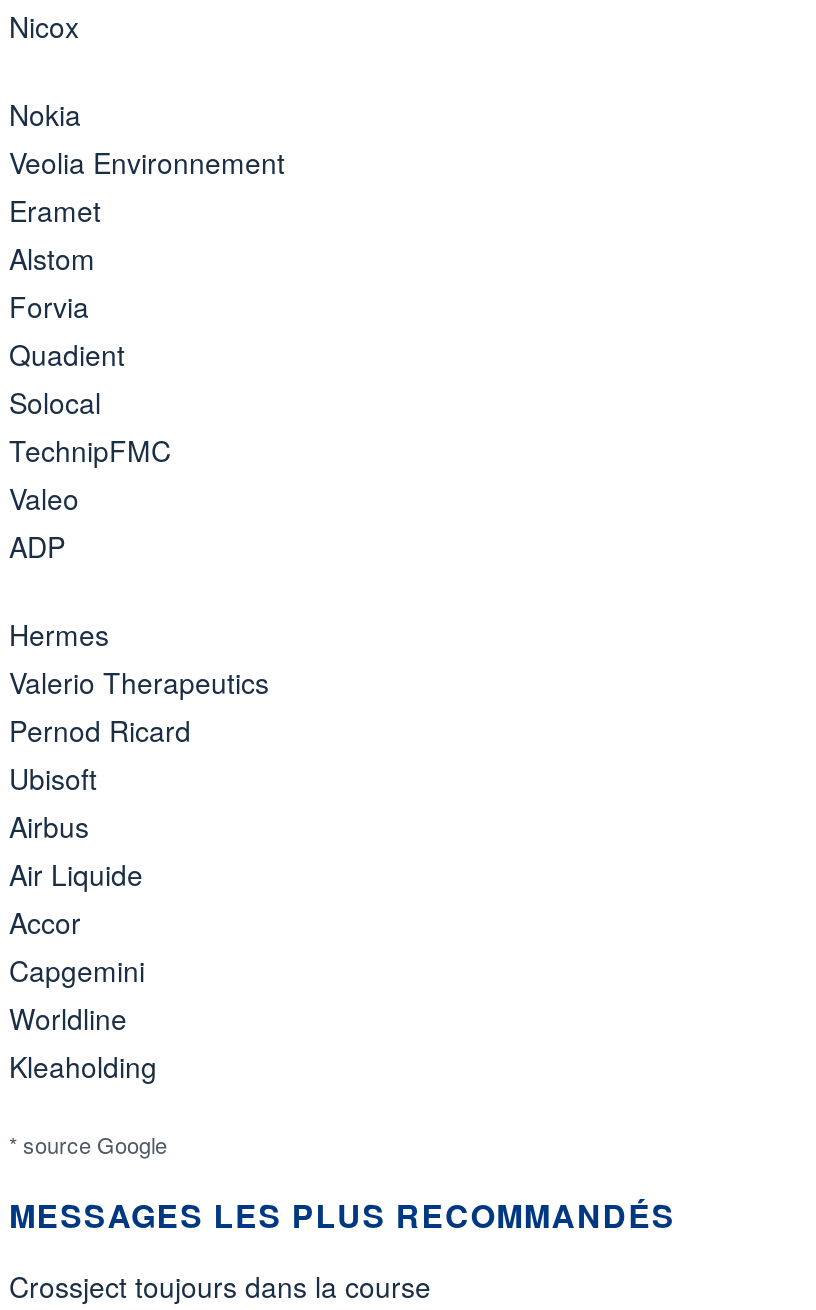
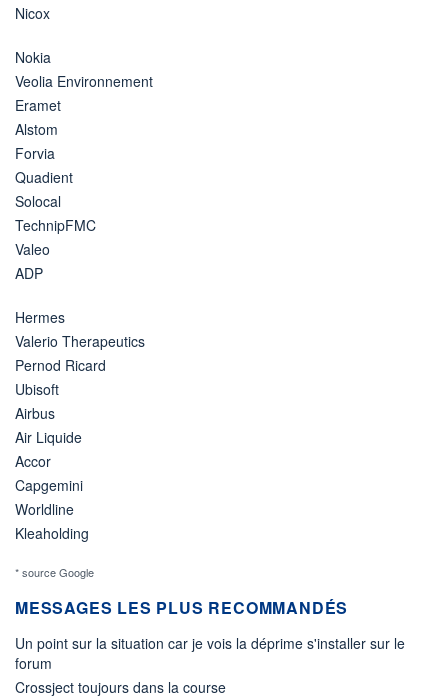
none -> [15,633,405,673] Un point sur la situation car je vois la déprime s'installer sur le | forum

